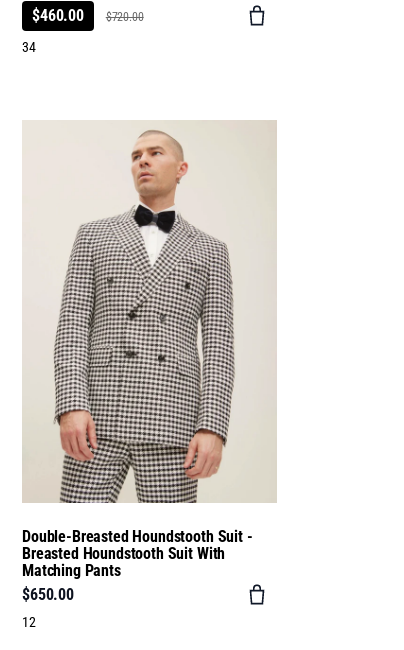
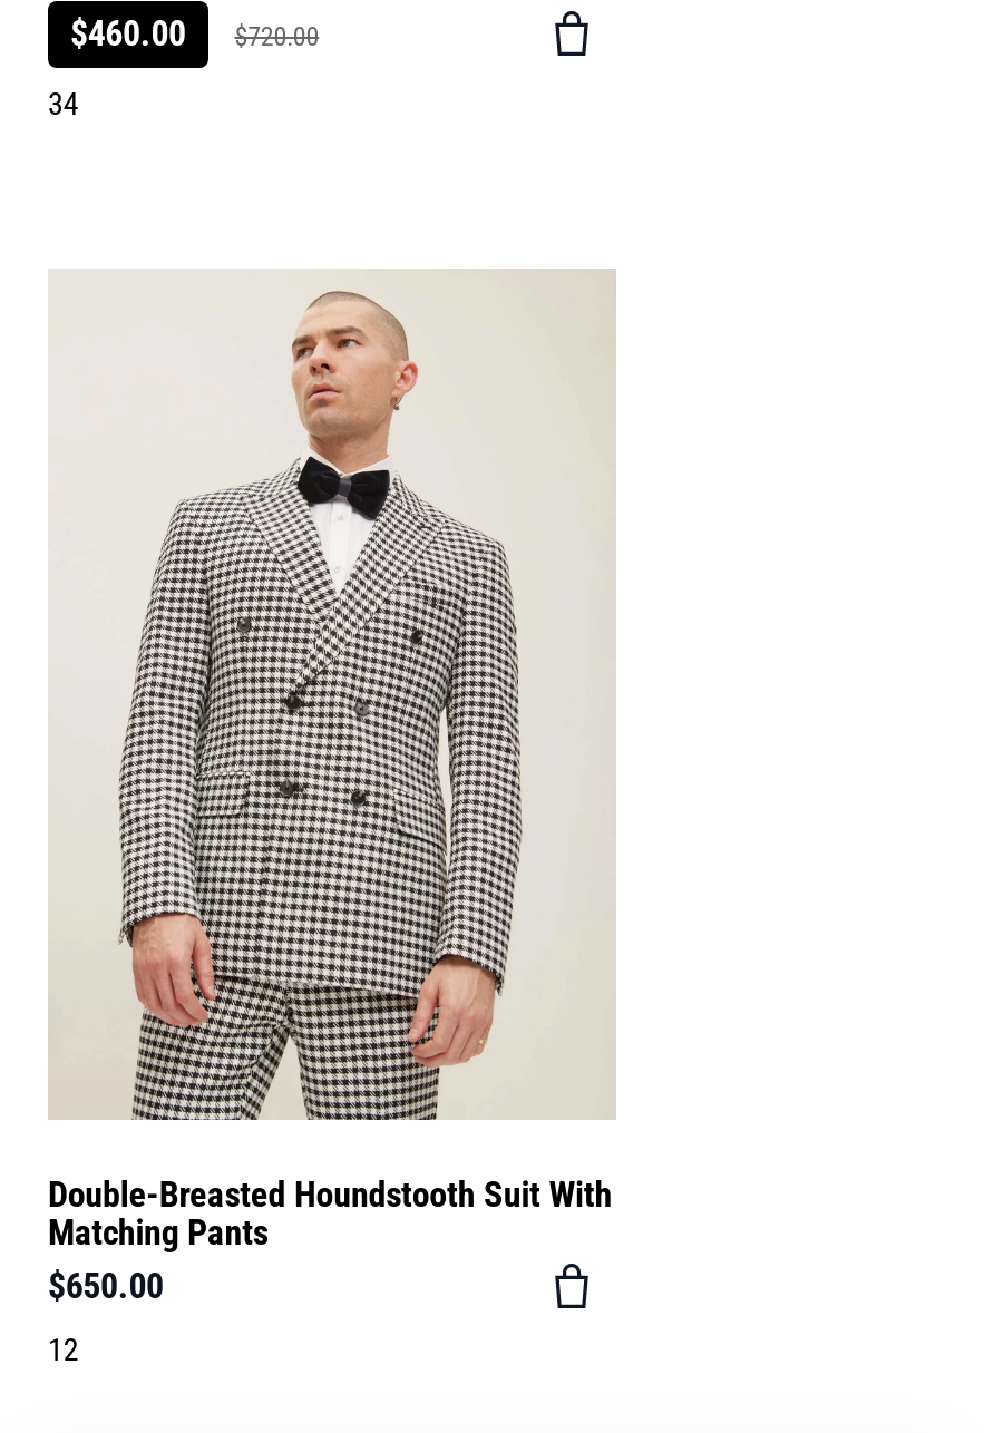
[22,527,253,563] Double-Breasted Houndstooth Suit - | Breasted Houndstooth Suit With -> [48,1174,612,1217] Double-Breasted Houndstooth Suit With

